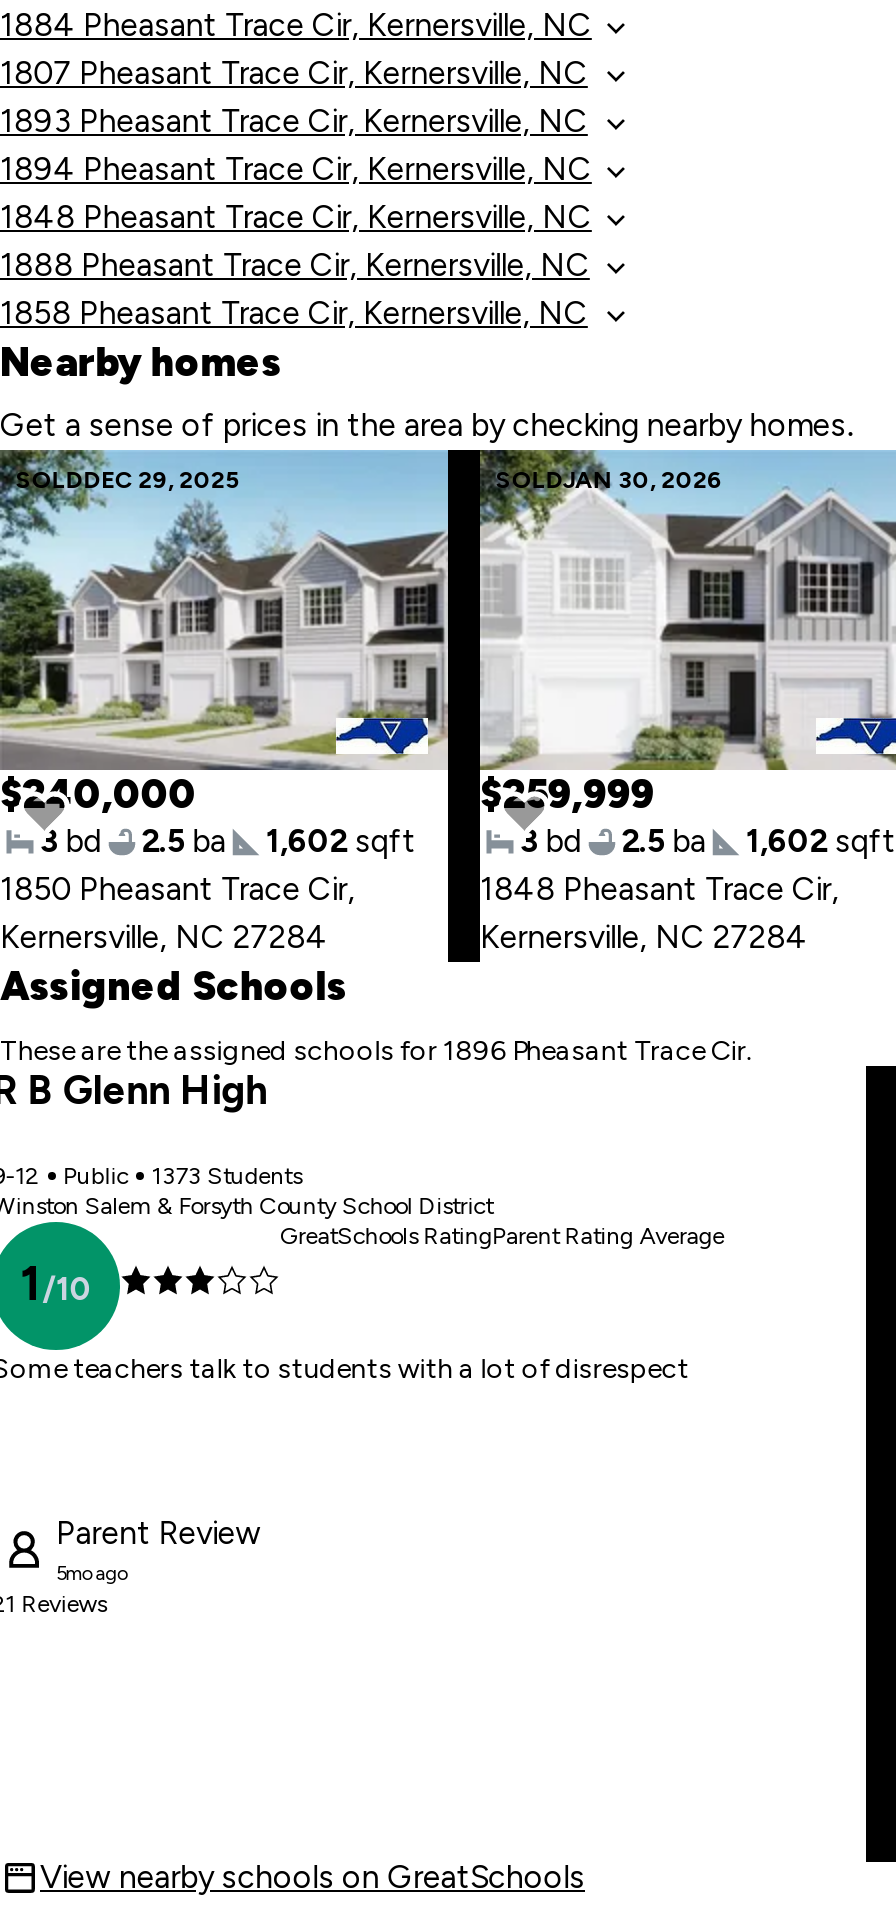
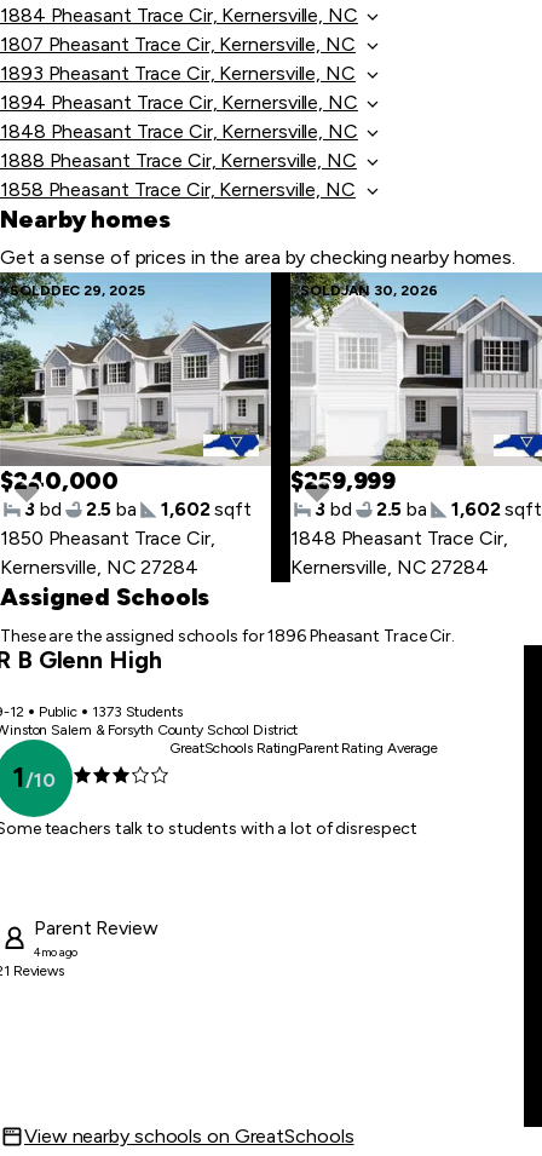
[56,1560,127,1586] 5mo ago -> [34,944,78,960] 4mo ago

